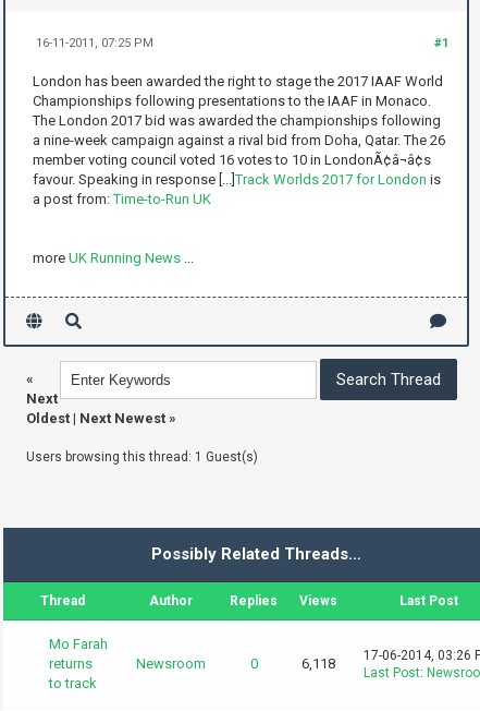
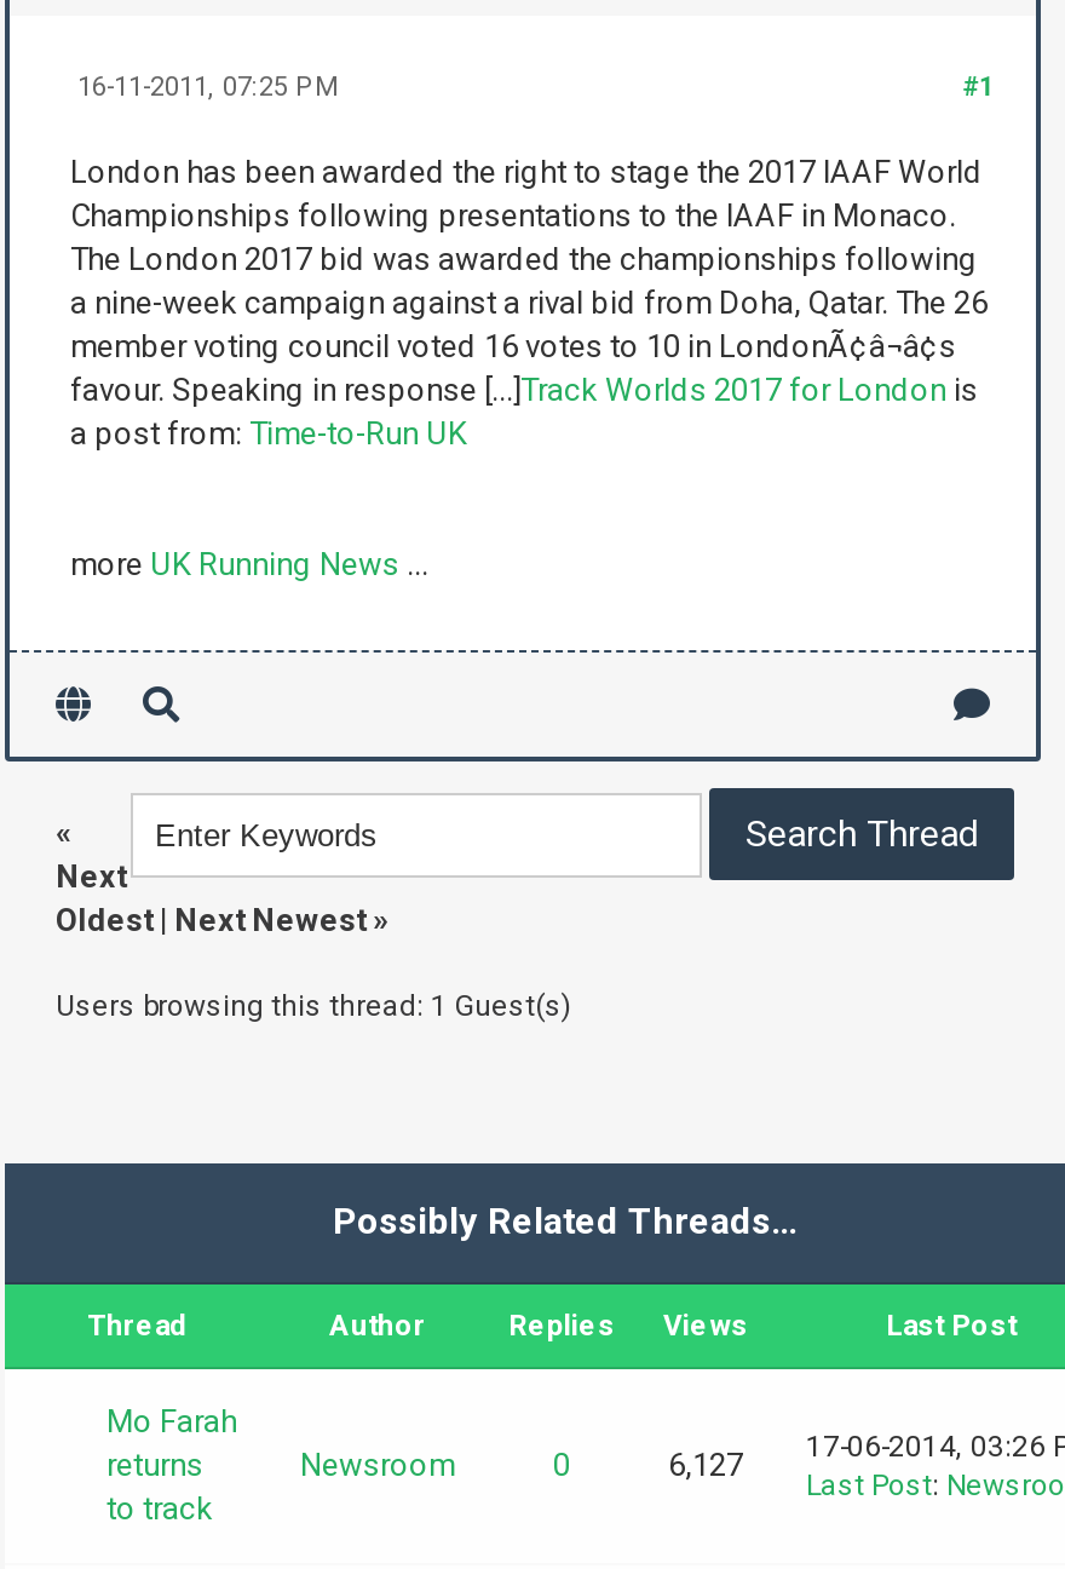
[301,655,335,672] 6,118 -> [668,1447,743,1483] 6,127

